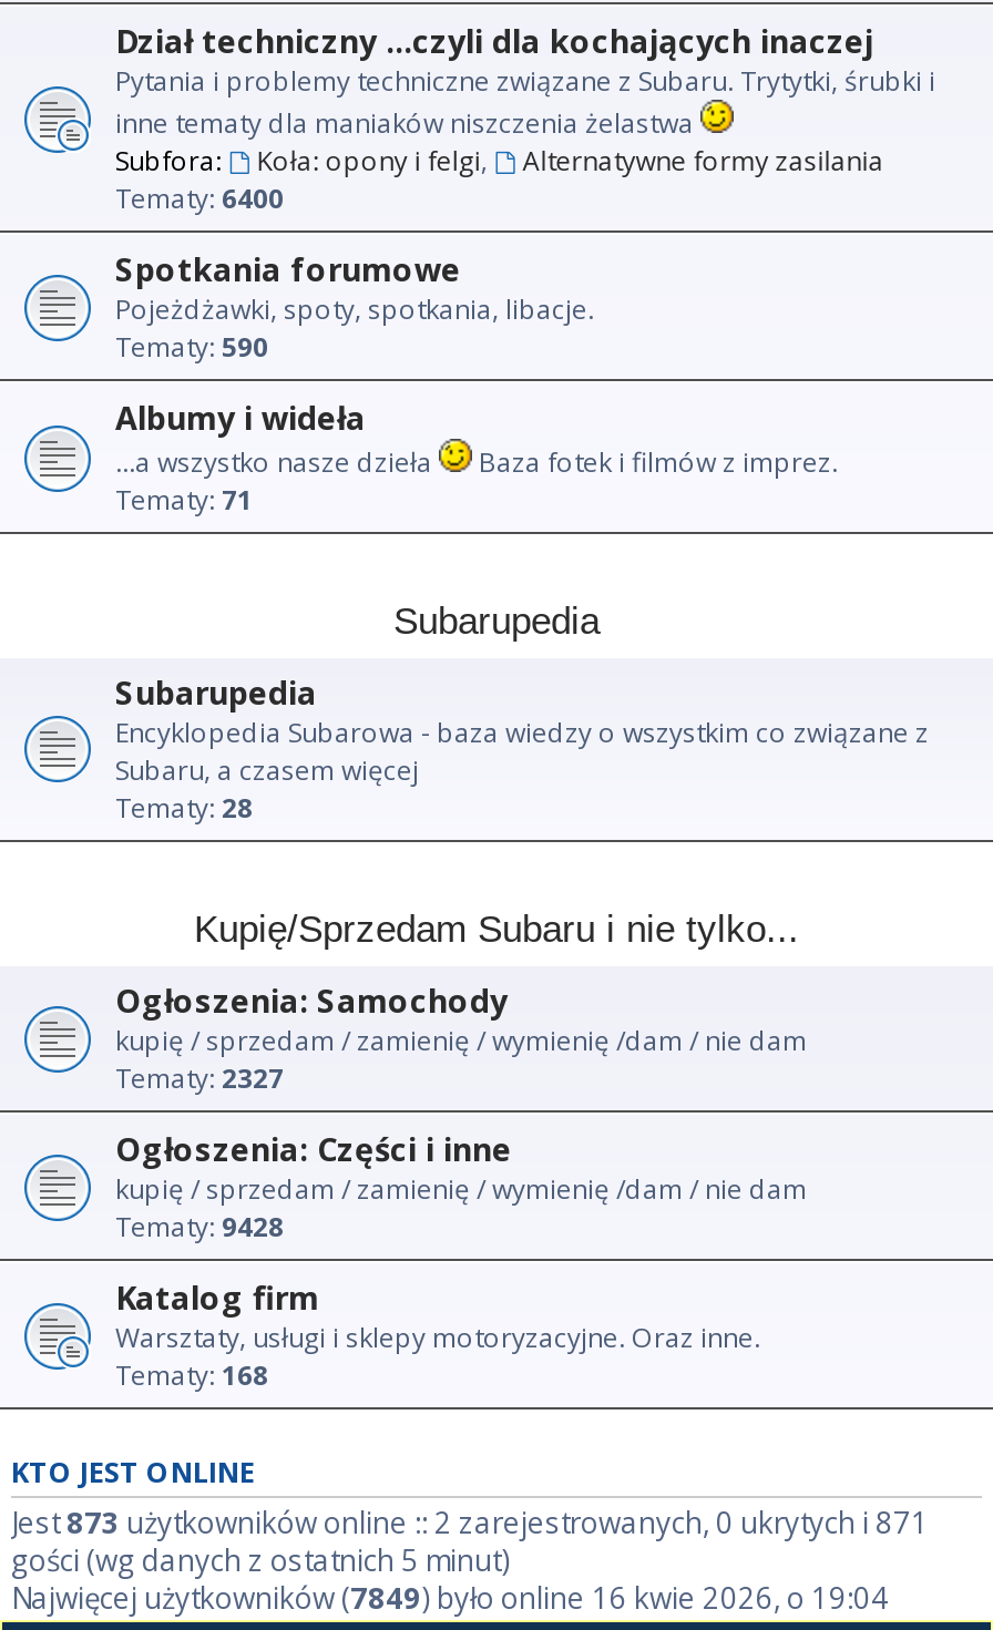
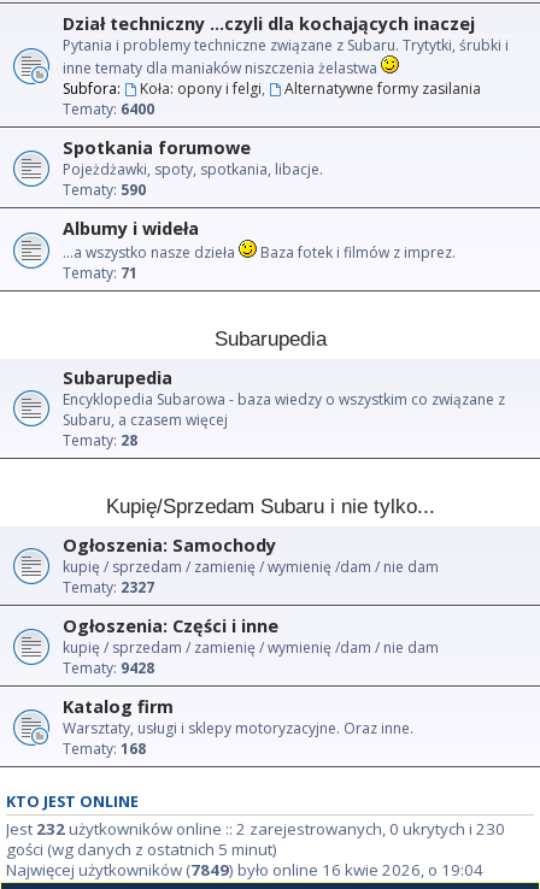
[11,1503,929,1543] Jest873 użytkowników online :: 2 zarejestrowanych, 0 ukrytych i 871 -> [6,818,505,840] Jest232 użytkowników online :: 2 zarejestrowanych, 0 ukrytych i 230

